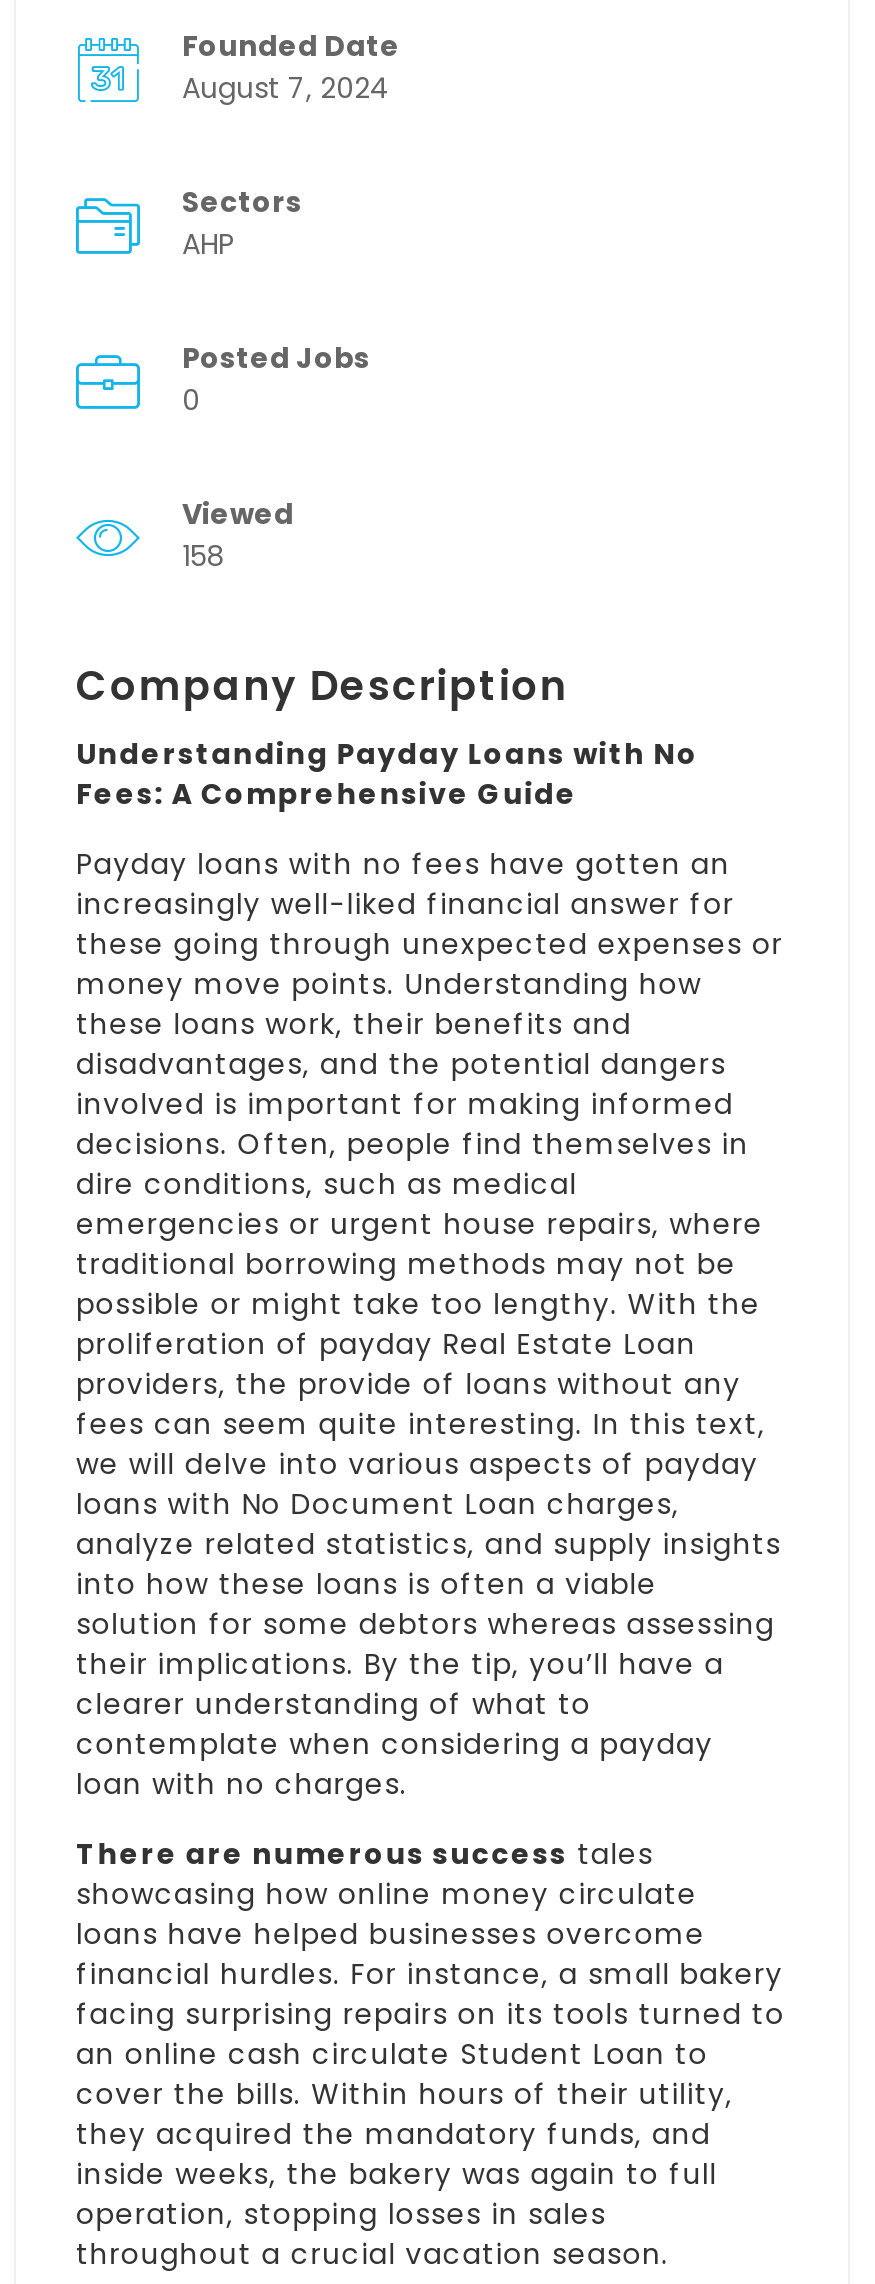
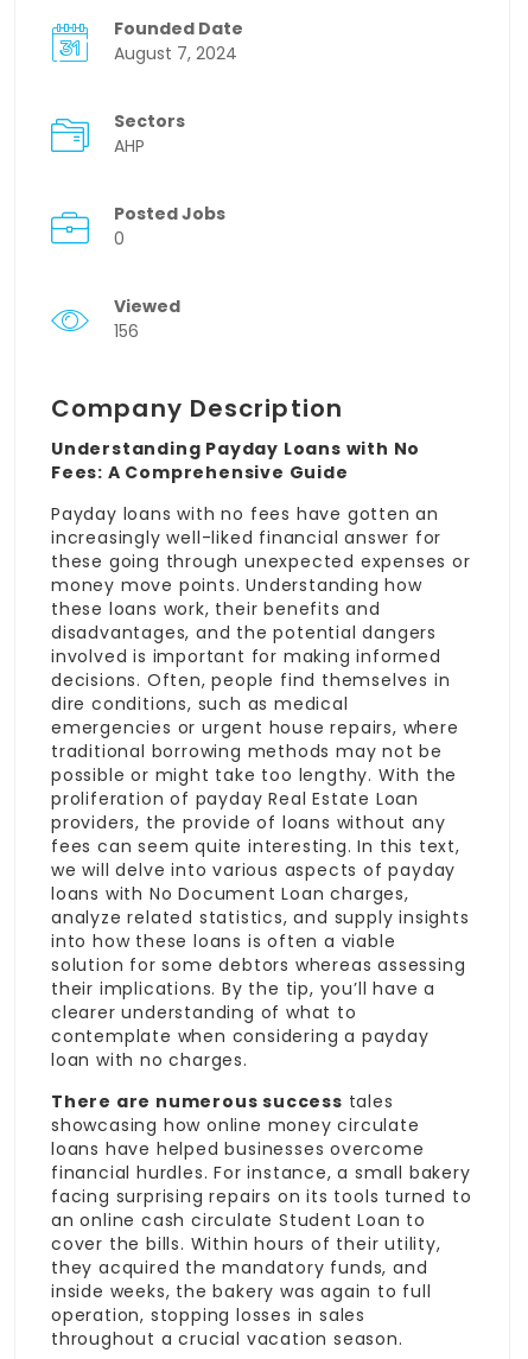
[182,536,224,576] 158 -> [114,319,139,343] 156

